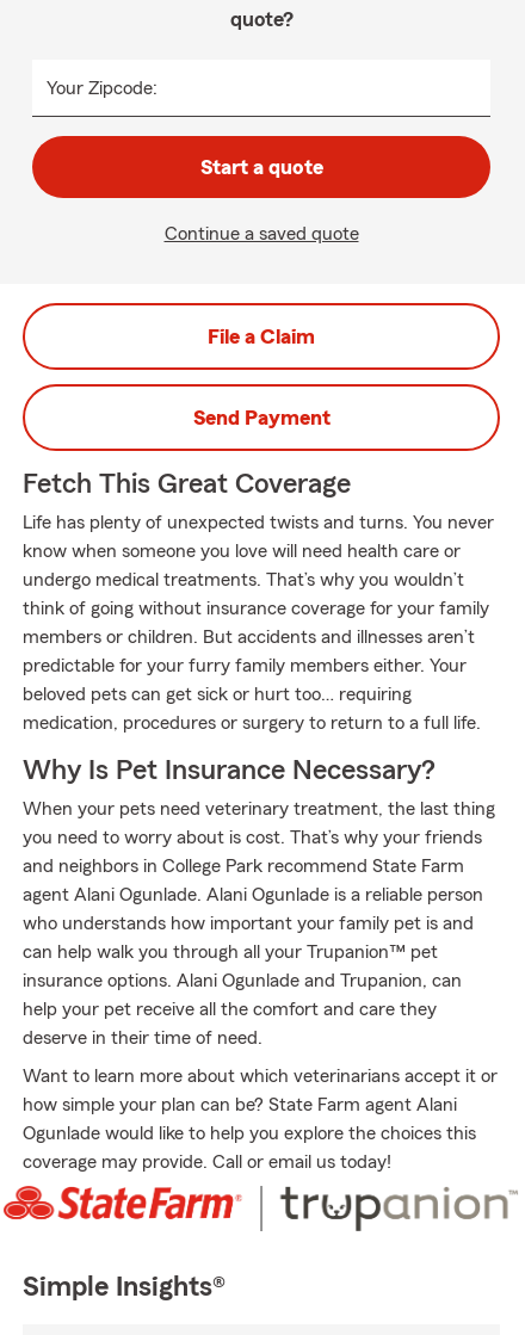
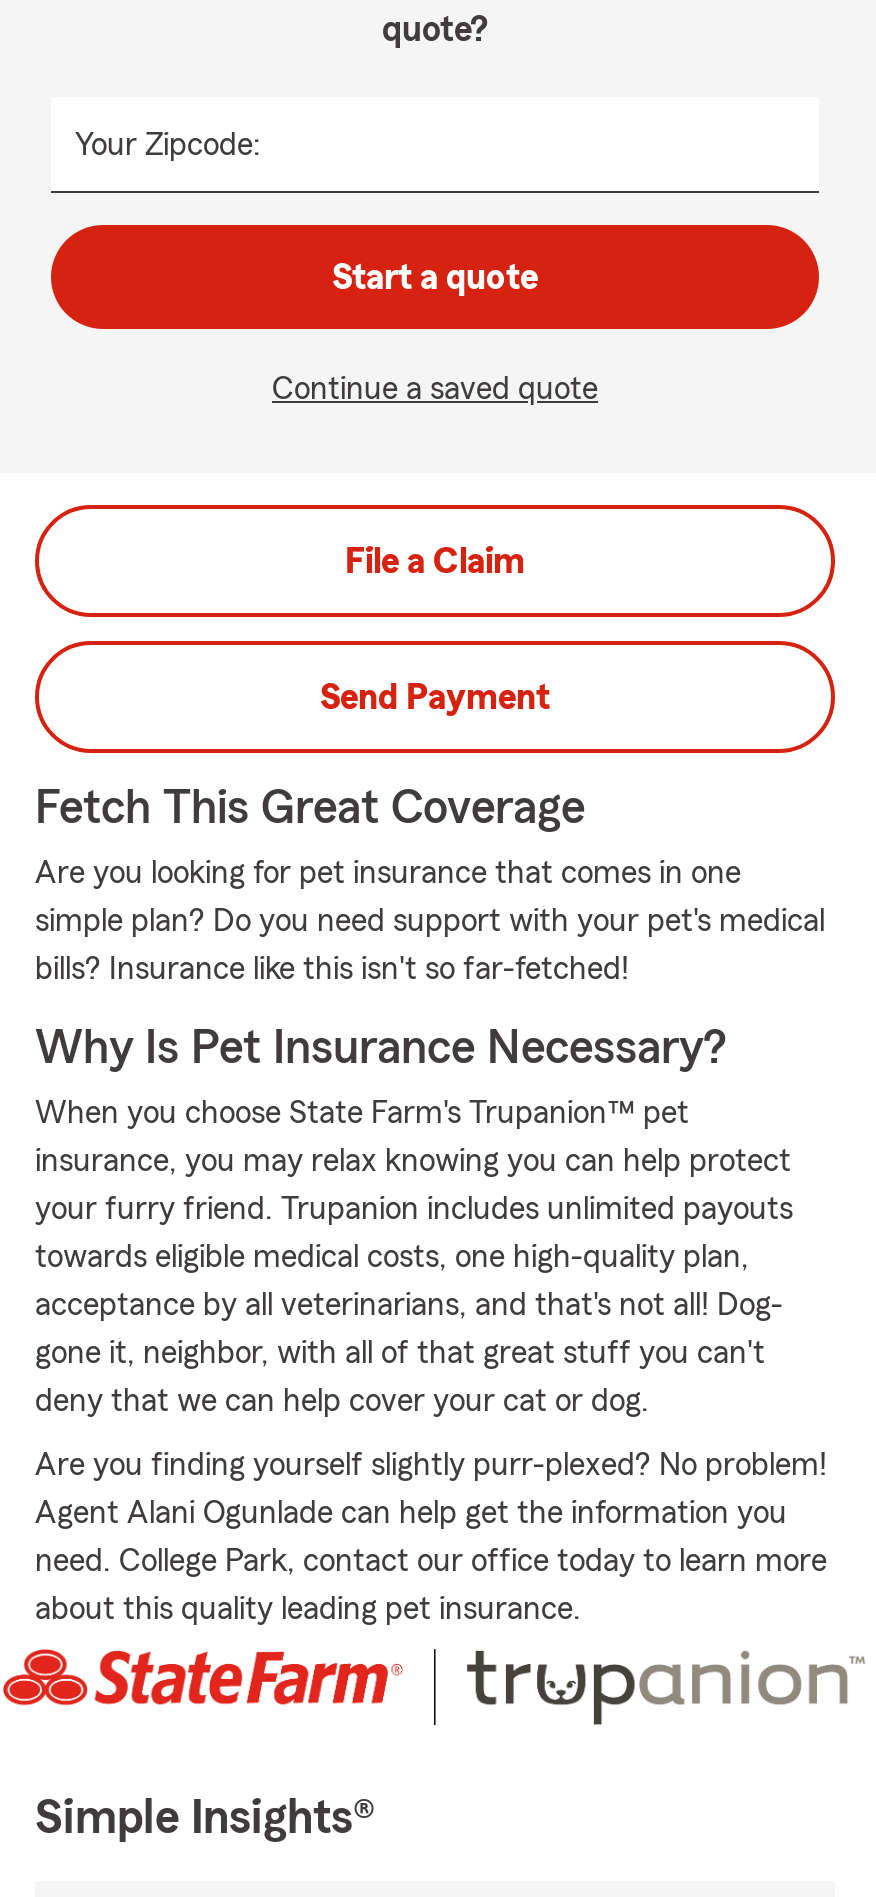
[23,513,494,733] Life has plenty of unexpected twists and turns. You never | know when someone you love will need health care or | undergo medical treatments. That’s why you wouldn’t | think of going without insurance coverage for your family | members or children. But accidents and illnesses aren’t | predictable for your furry family members either. Your | beloved pets can get sick or hurt too… requiring | medication, procedures or surgery to return to a full life. -> [35,857,825,985] Are you looking for pet insurance that comes in one | simple plan? Do you need support with your pet's medical | bills? Insurance like this isn't so far-fetched!
[23,799,498,1172] When your pets need veterinary treatment, the last thing | you need to worry about is cost. That’s why your friends | and neighbors in College Park recommend State Farm | agent Alani Ogunlade. Alani Ogunlade is a reliable person | who understands how important your family pet is and | can help walk you through all your Trupanion™ pet | insurance options. Alani Ogunlade and Trupanion, can | help your pet receive all the comfort and care they | deserve in their time of need. | Want to learn more about which veterinarians accept it or | how simple your plan can be? State Farm agent Alani | Ogunlade would like to help you explore the choices this | coverage may provide. Call or email us today! -> [35,1097,827,1625] When you choose State Farm's Trupanion™ pet | insurance, you may relax knowing you can help protect | your furry friend. Trupanion includes unlimited payouts | towards eligible medical costs, one high-quality plan, | acceptance by all veterinarians, and that's not all! Dog- | gone it, neighbor, with all of that great stuff you can't | deny that we can help cover your cat or dog. | Are you finding yourself slightly purr-plexed? No problem! | Agent Alani Ogunlade can help get the information you | need. College Park, contact our office today to learn more | about this quality leading pet insurance.

